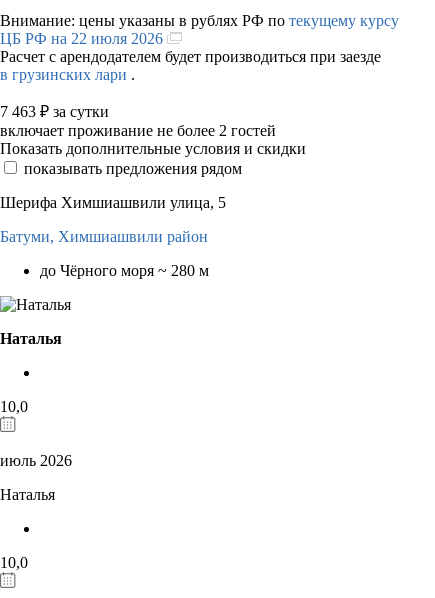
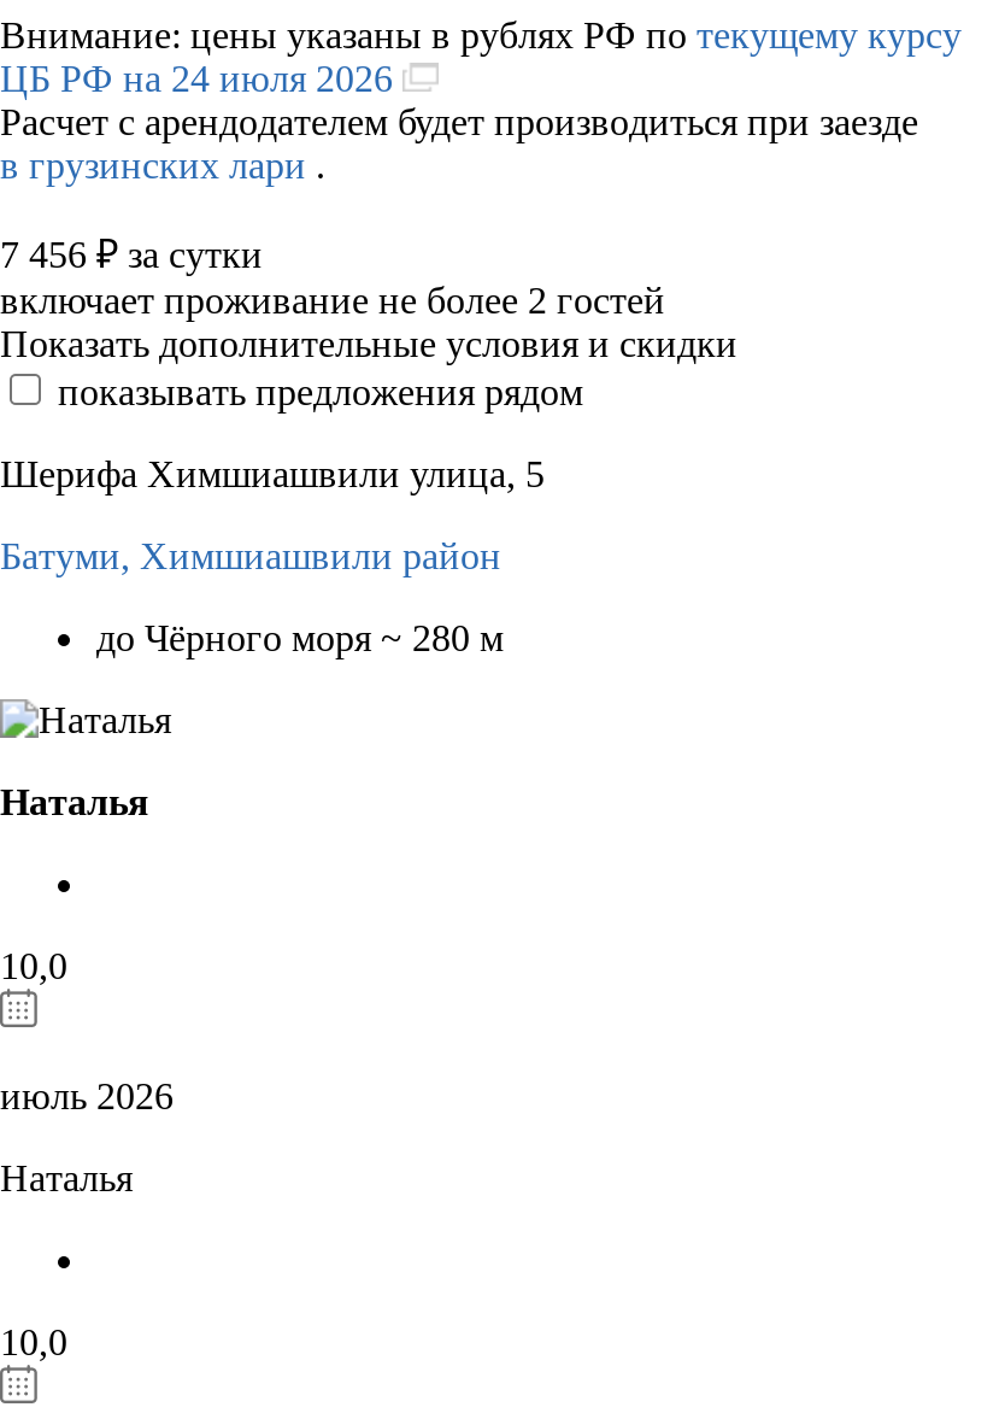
[0,29,167,46] ЦБ РФ на 22 июля 2026 -> [0,57,402,98] ЦБ РФ на 24 июля 2026
[0,102,109,119] 7 463 ₽ за сутки -> [0,233,263,274] 7 456 ₽ за сутки

